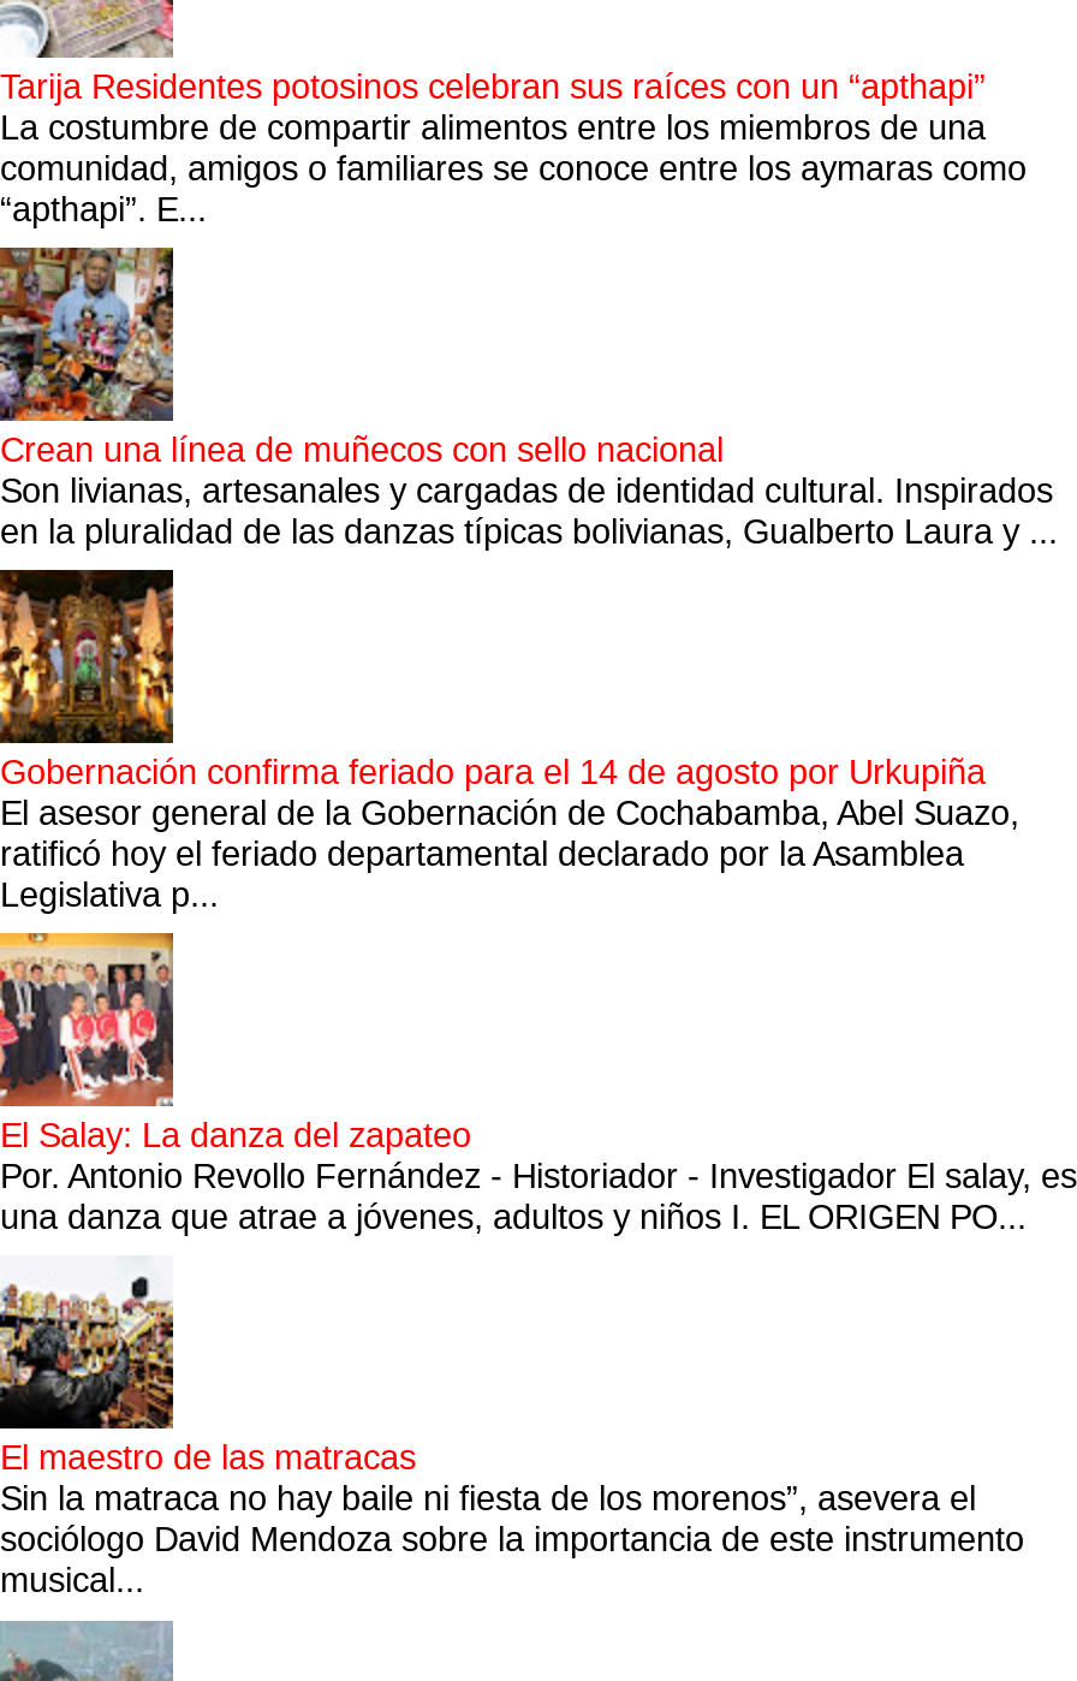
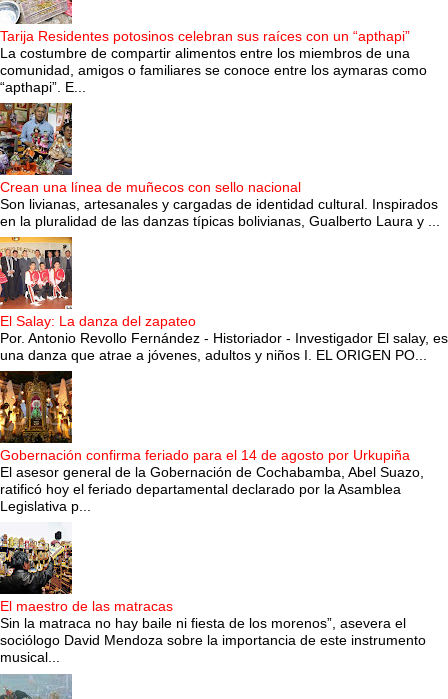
moved [0,568,1019,914] -> [0,370,424,514]: [image] | Gobernación confirma feriado para el 14 de agosto por Urkupiña | El asesor general de la Gobernación de Cochabamba, Abel Suazo, | ratificó hoy el feriado departamental declarado por la Asamblea | Legislativa p...
moved [0,931,1077,1237] -> [0,236,448,363]: [image] | El Salay: La danza del zapateo | Por. Antonio Revollo Fernández - Historiador - Investigador El salay, es | una danza que atrae a jóvenes, adultos y niños I. EL ORIGEN PO...

